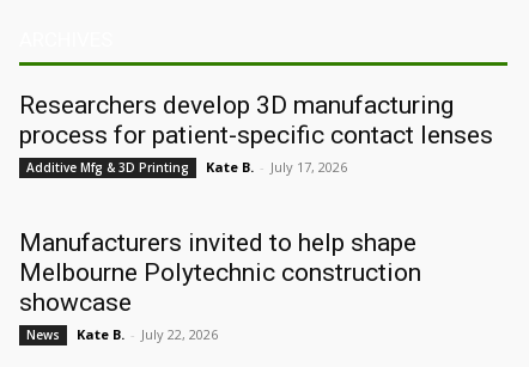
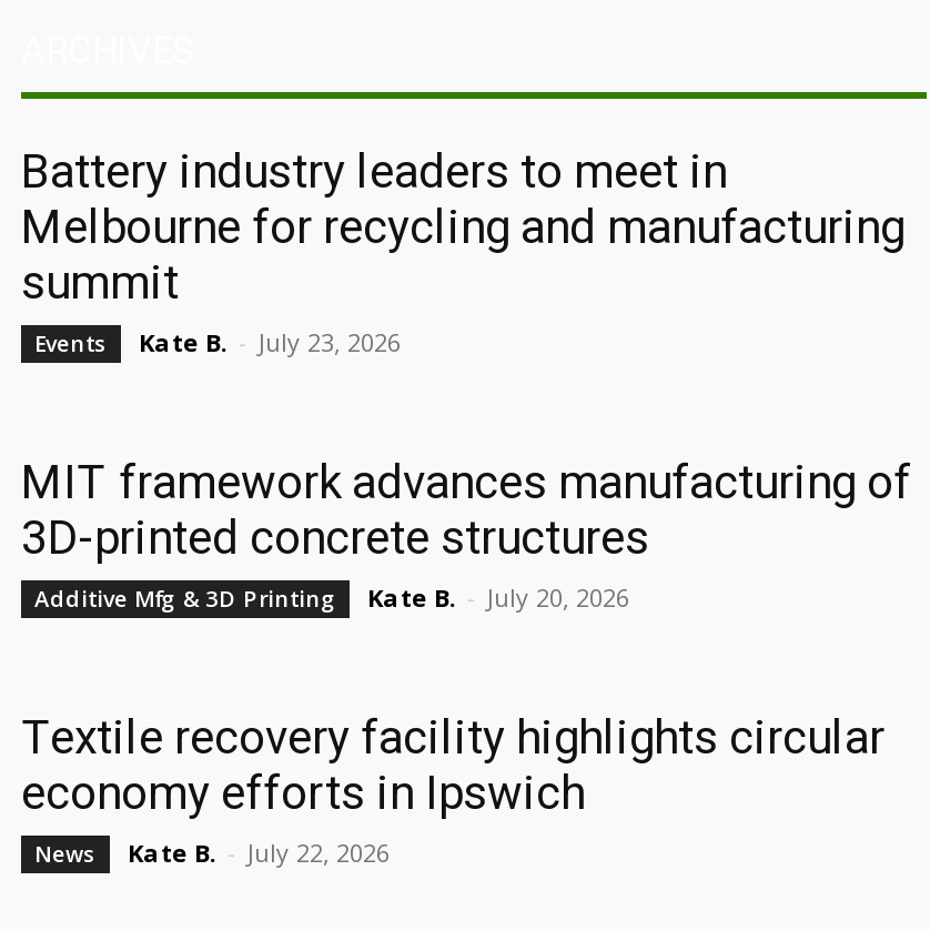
[19,91,493,149] Researchers develop 3D manufacturing | process for patient-specific contact lenses -> [21,145,911,565] Battery industry leaders to meet in | Melbourne for recycling and manufacturing | summit | Events | Kate B. - July 23, 2026 | MIT framework advances manufacturing of | 3D-printed concrete structures
[26,158,347,176] Additive Mfg & 3D Printing Kate B. - July 17, 2026 -> [34,580,629,614] Additive Mfg & 3D Printing Kate B. - July 20, 2026
moved [26,159,189,176] -> [34,583,336,614]: Additive Mfg & 3D Printing
[19,228,421,317] Manufacturers invited to help shape | Melbourne Polytechnic construction | showcase -> [21,711,884,820] Textile recovery facility highlights circular | economy efforts in Ipswich

